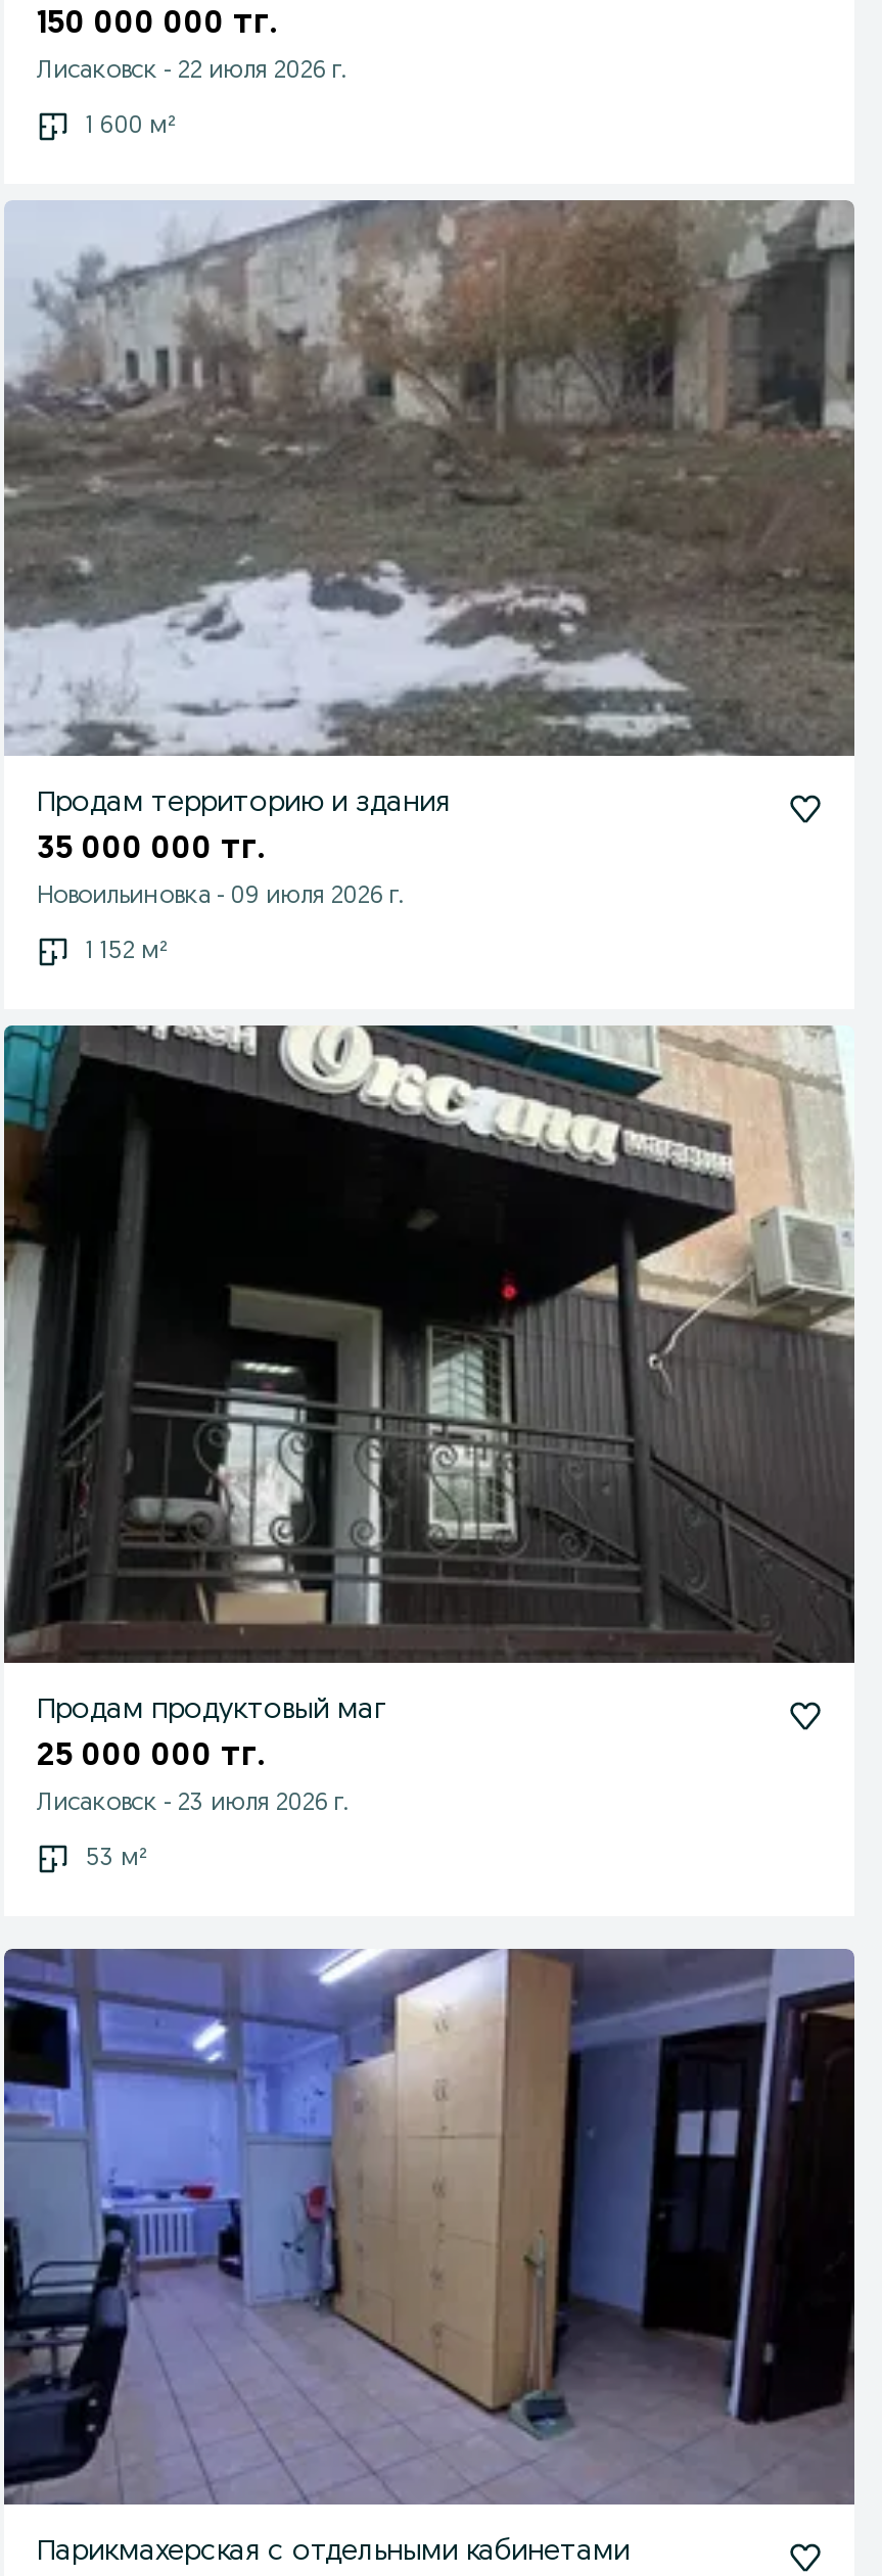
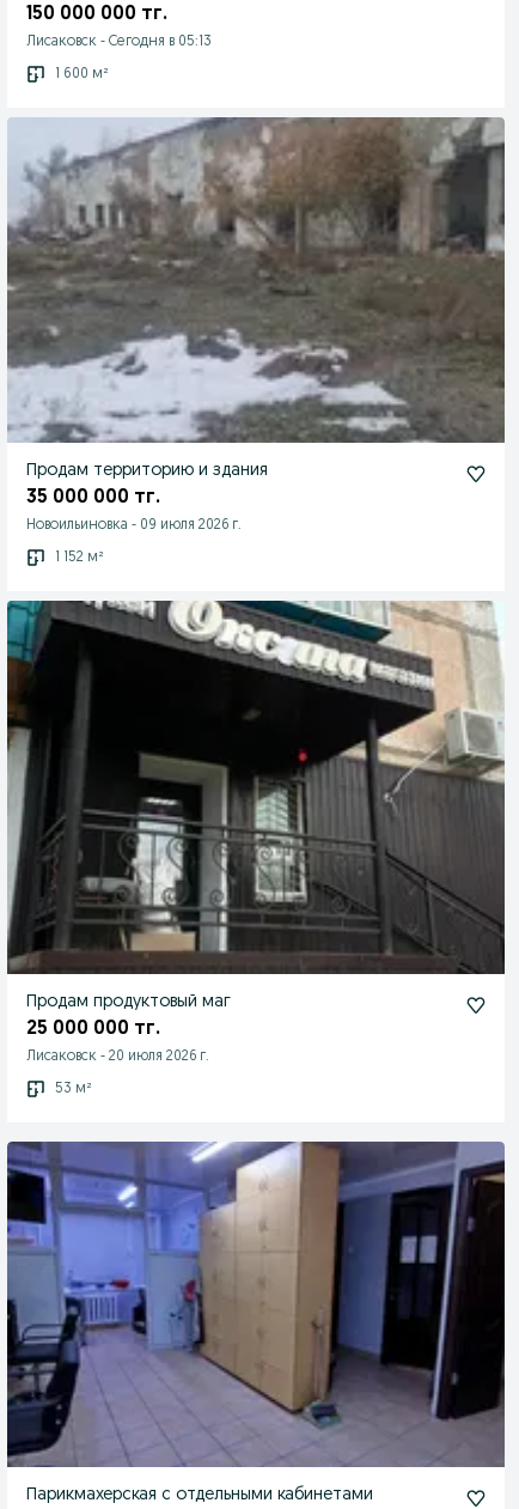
[37,59,347,84] Лисаковск - 22 июля 2026 г. -> [26,35,212,49] Лисаковск - Сегодня в 05:13
[37,1792,350,1816] Лисаковск - 23 июля 2026 г. -> [26,1049,209,1064] Лисаковск - 20 июля 2026 г.

